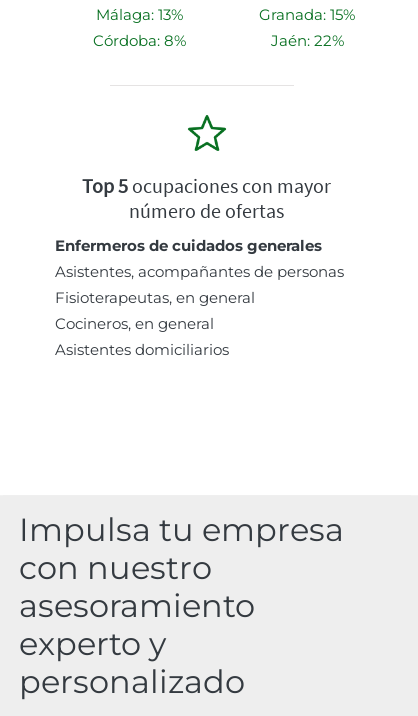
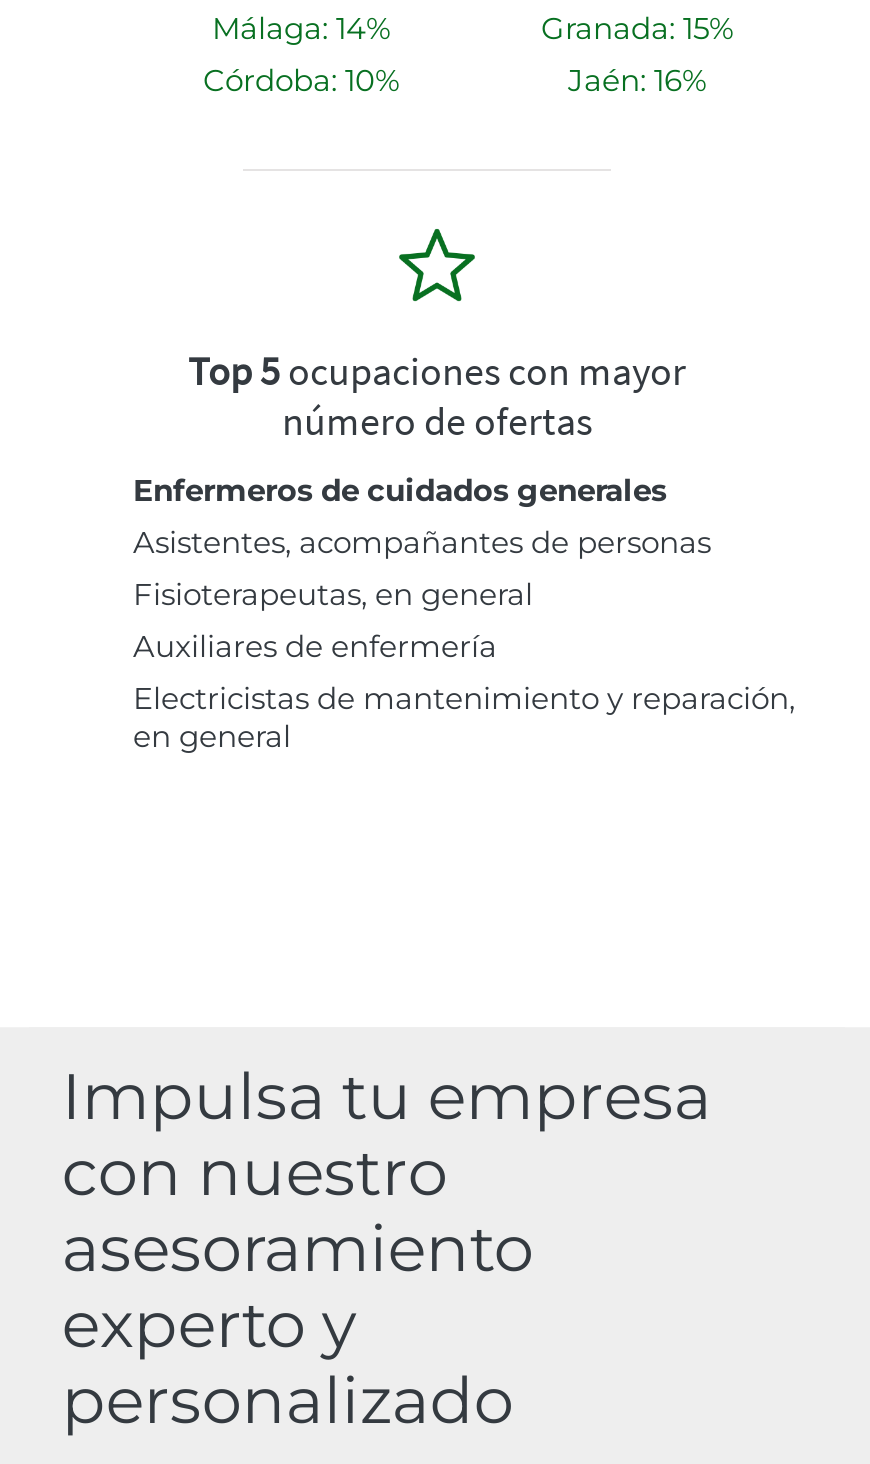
[95,5,182,24] Málaga: 13% -> [212,9,390,47] Málaga: 14%
[92,31,185,50] Córdoba: 8% -> [203,61,399,99] Córdoba: 10%
[270,31,343,50] Jaén: 22% -> [568,61,706,99] Jaén: 16%
[55,314,229,359] Cocineros, en general | Asistentes domiciliarios -> [133,627,795,755] Auxiliares de enfermería | Electricistas de mantenimiento y reparación, | en general

